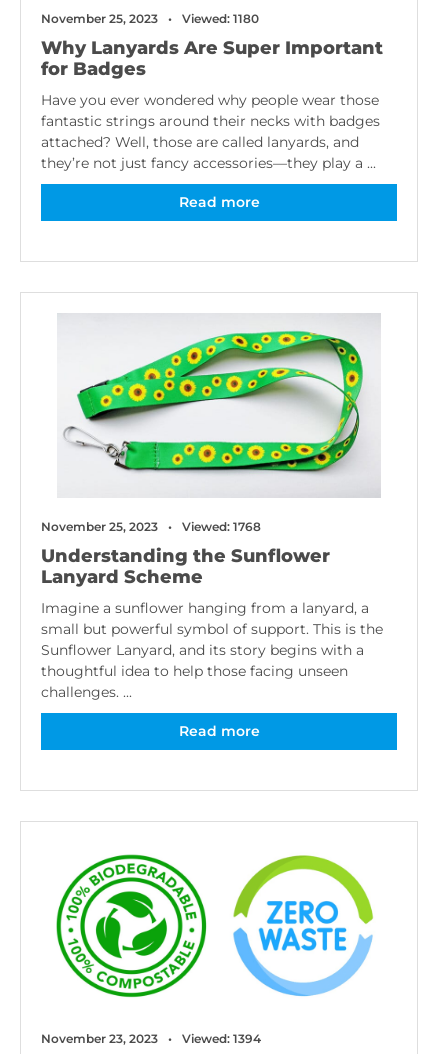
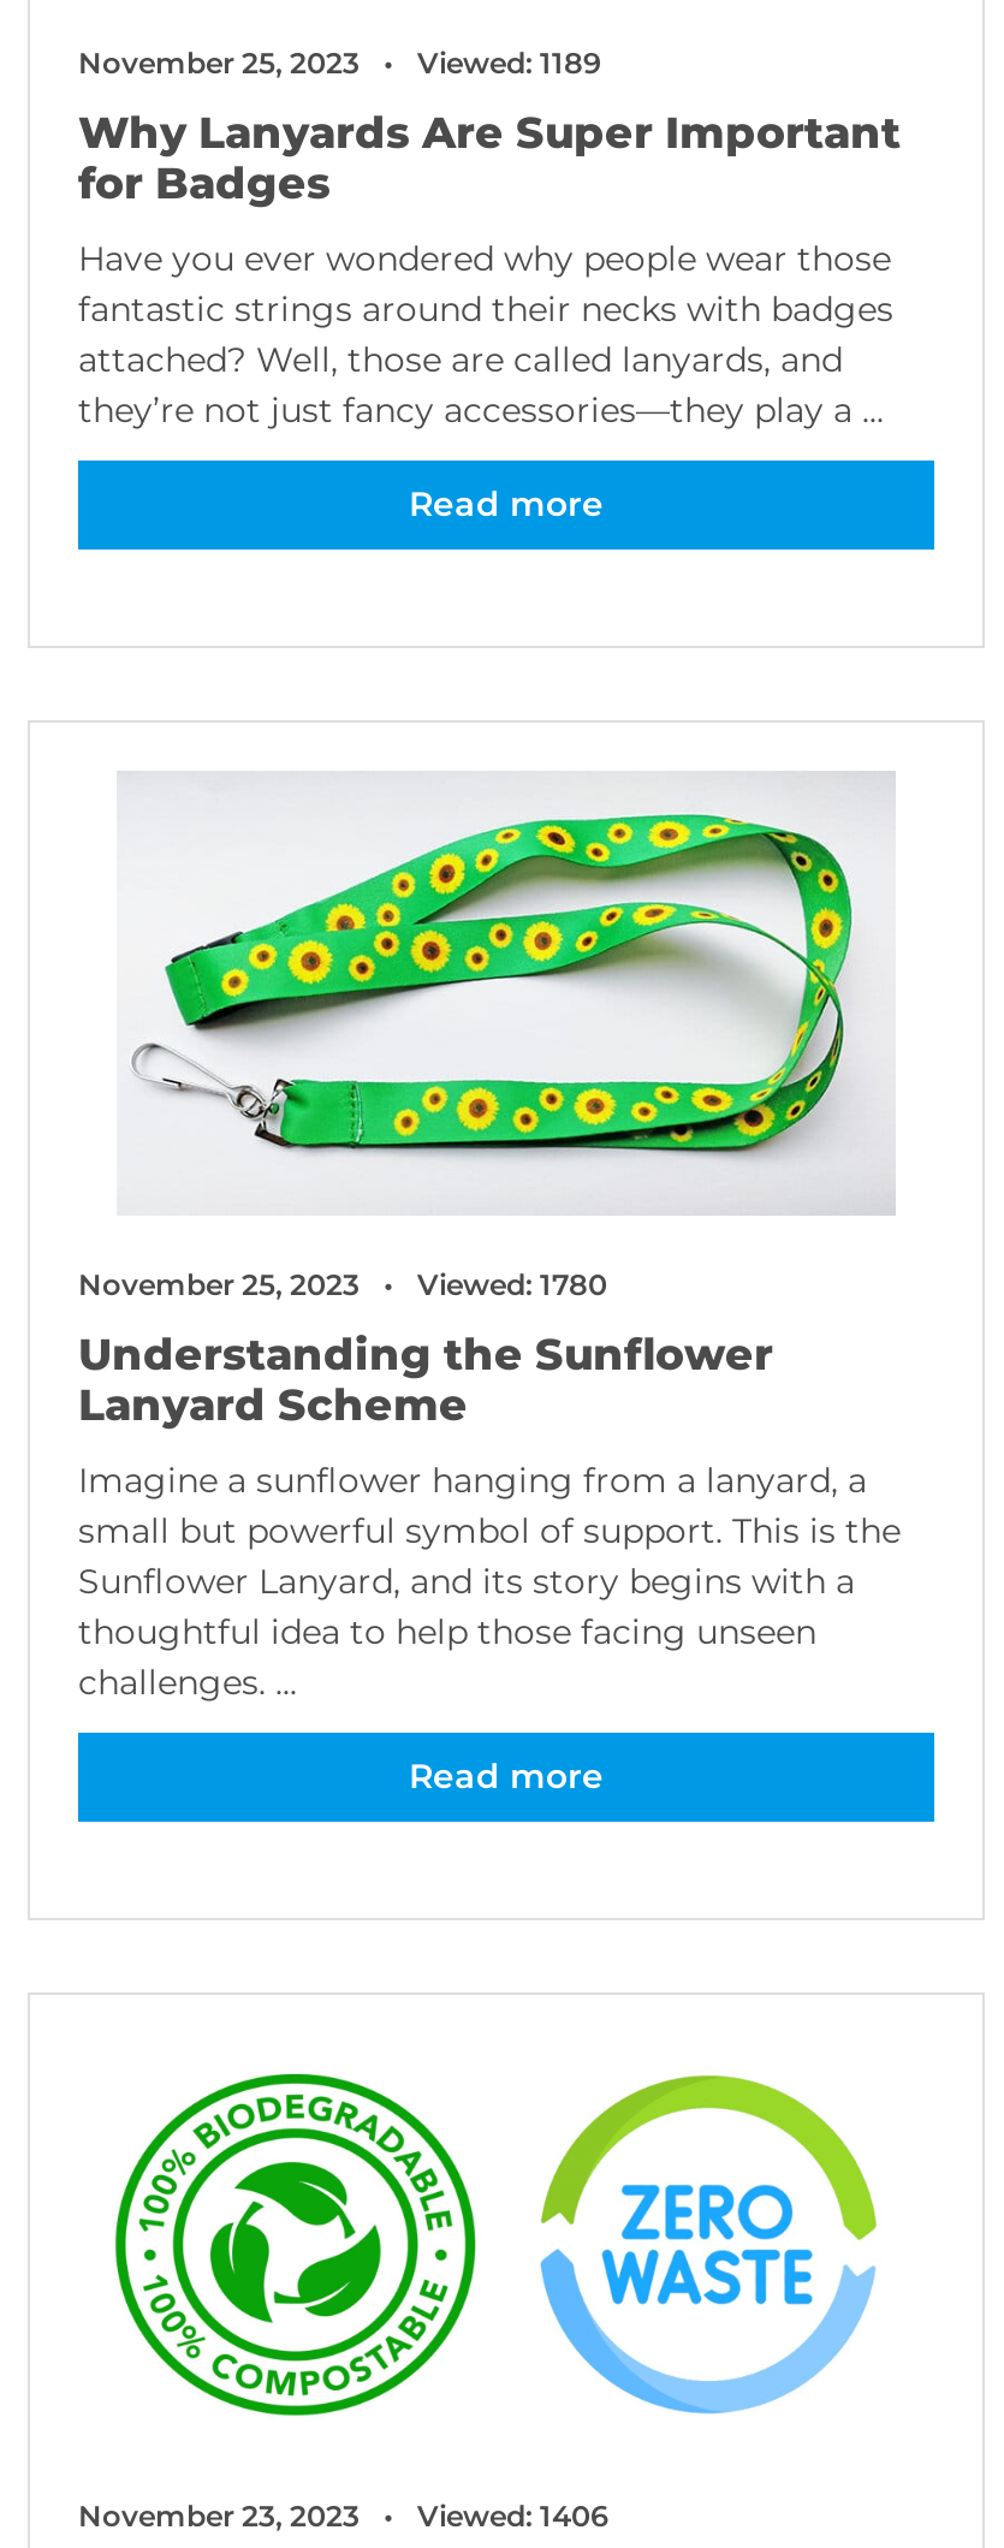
[41,11,259,26] November 25, 2023 Viewed: 1180 -> [78,44,602,81] November 25, 2023 Viewed: 1189
[41,519,261,534] November 25, 2023 Viewed: 1768 -> [78,1266,607,1302] November 25, 2023 Viewed: 1780
[41,1031,261,1046] November 23, 2023 Viewed: 1394 -> [78,2498,610,2534] November 23, 2023 Viewed: 1406

